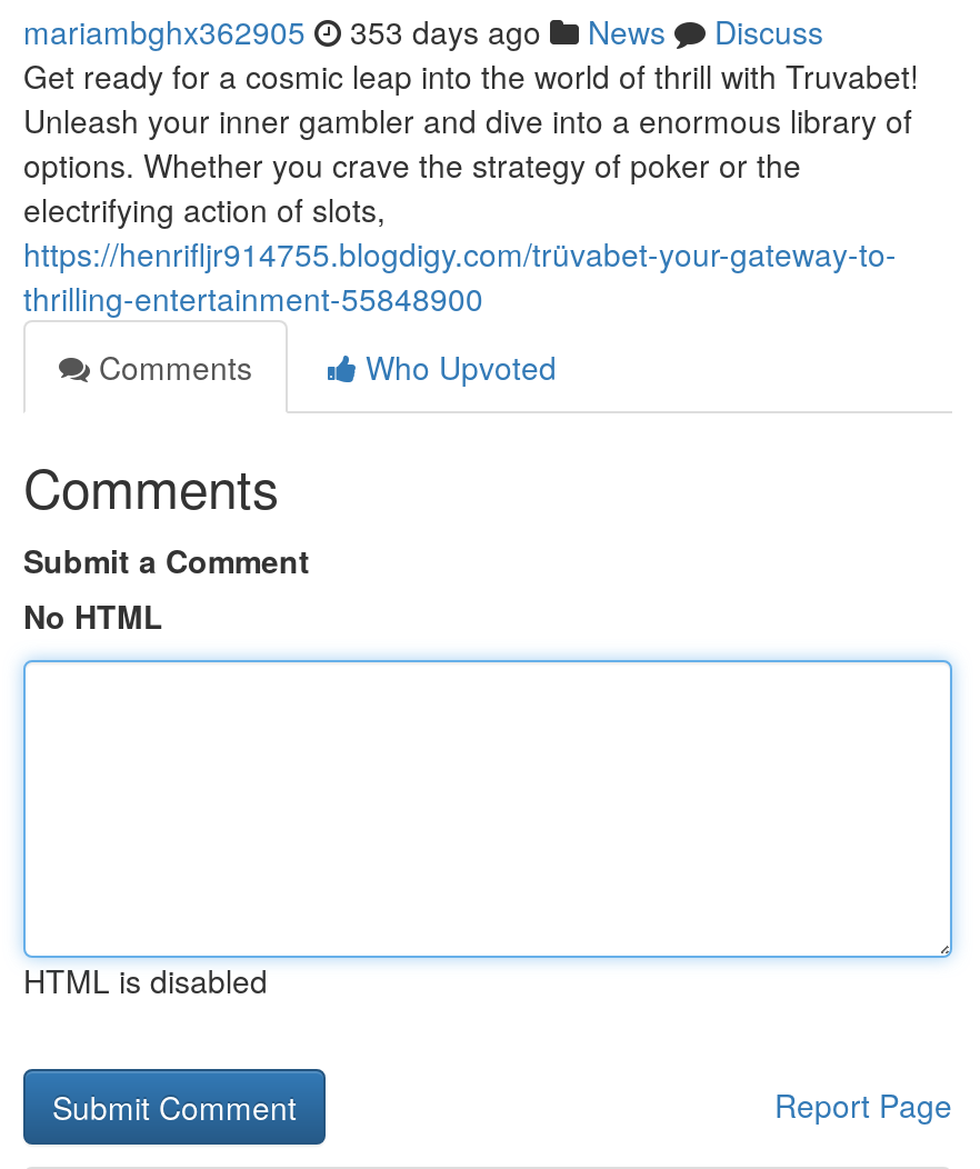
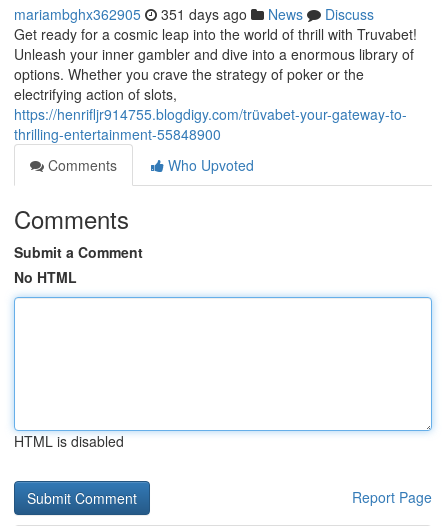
[23,9,823,53] mariambghx362905 353 days ago News Discuss -> [14,4,374,24] mariambghx362905 351 days ago News Discuss

